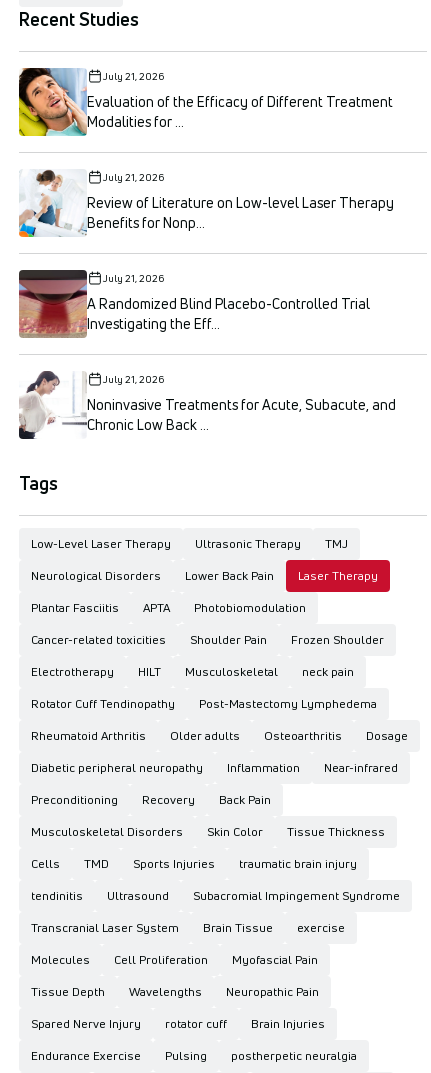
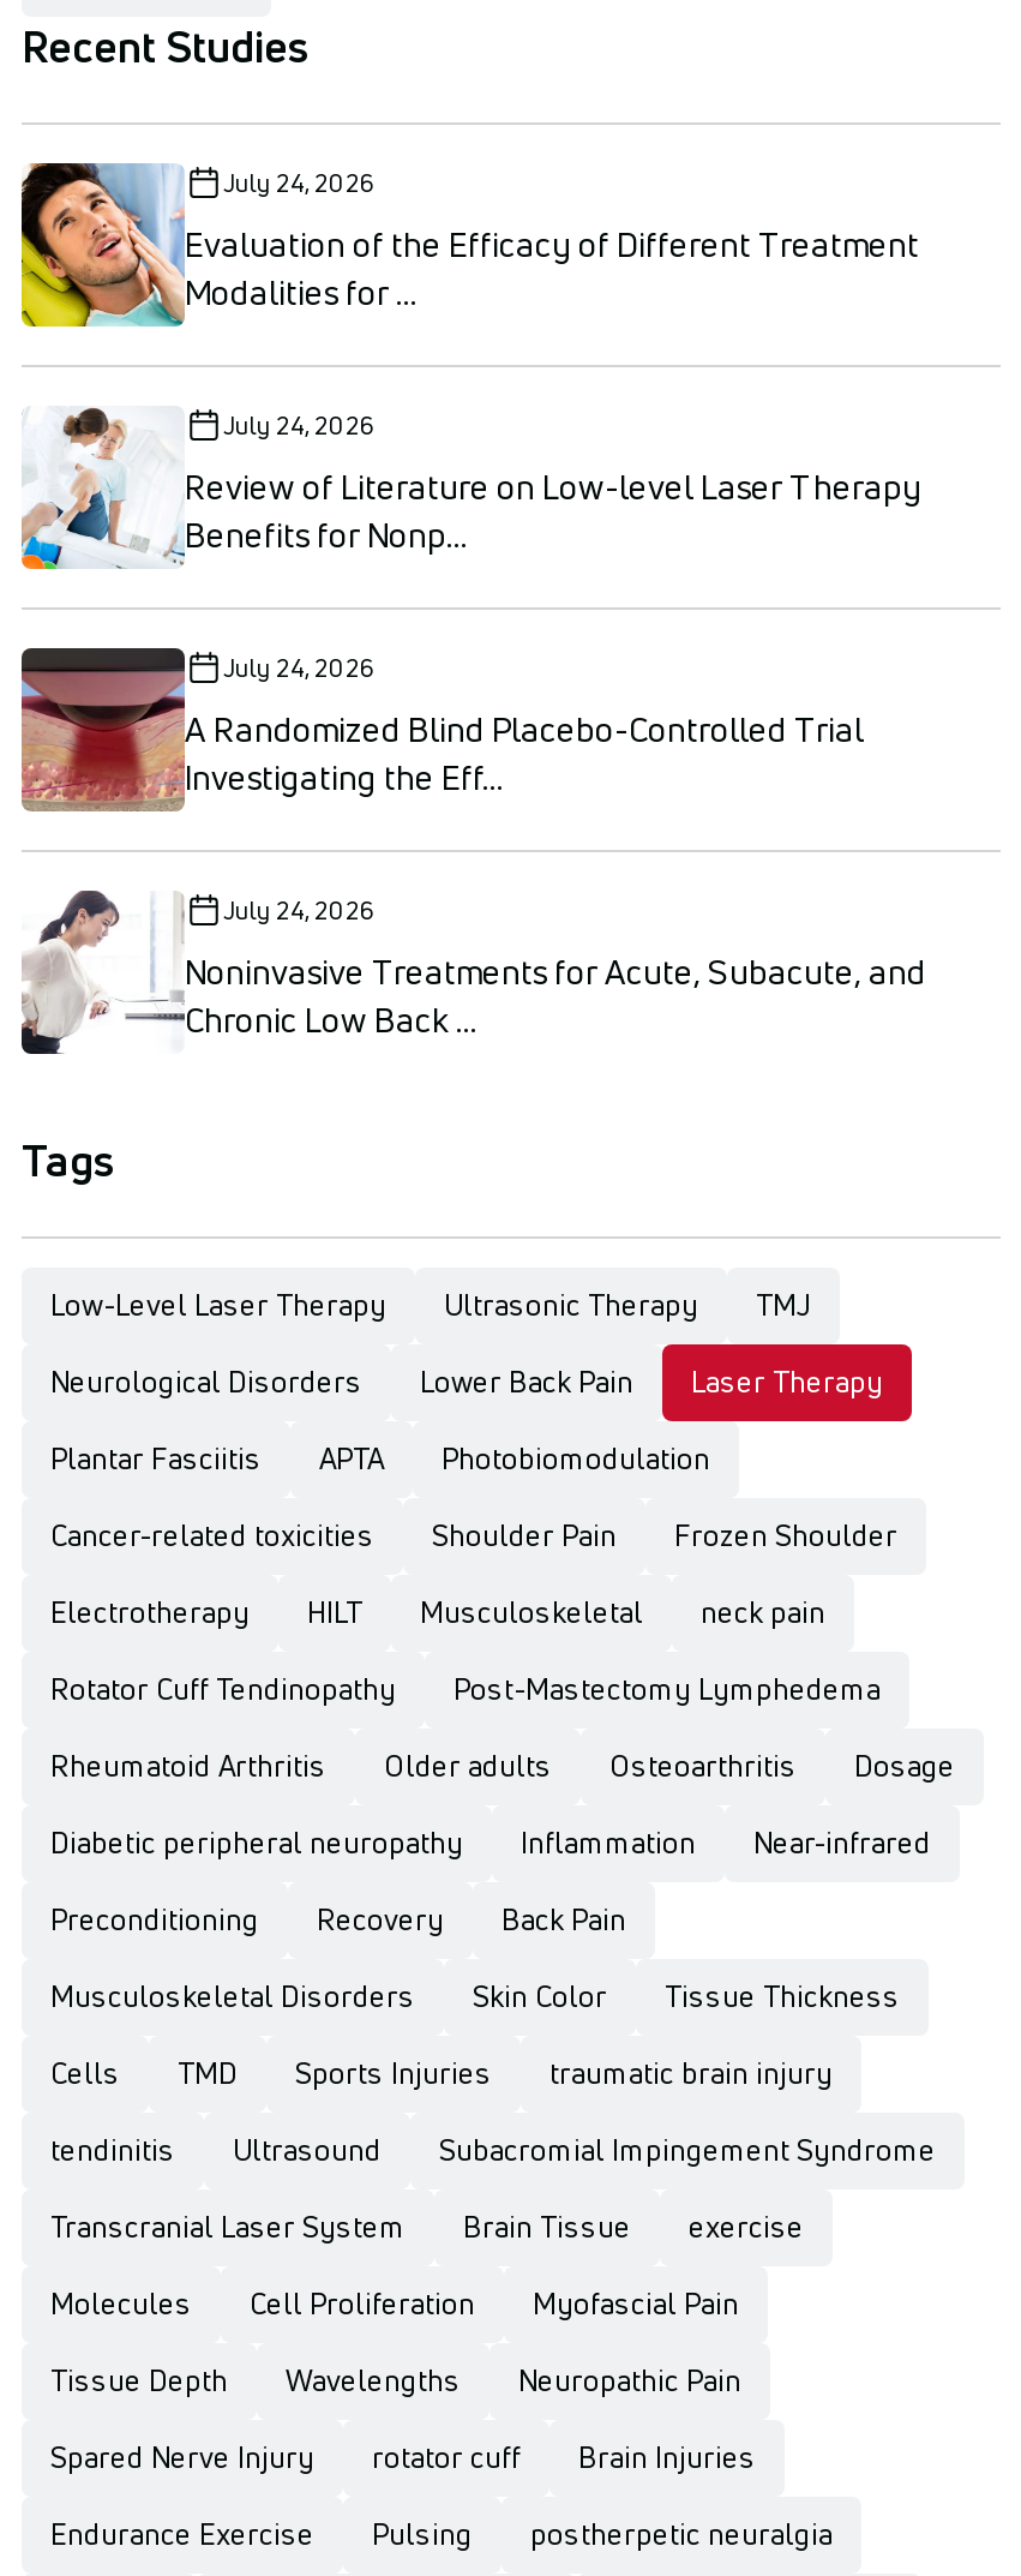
[103,70,164,82] July 21, 2026 -> [223,167,374,196] July 24, 2026
[103,171,164,183] July 21, 2026 -> [223,410,374,438] July 24, 2026
[103,272,164,284] July 21, 2026 -> [223,652,374,681] July 24, 2026
[103,373,164,385] July 21, 2026 -> [223,895,374,923] July 24, 2026

